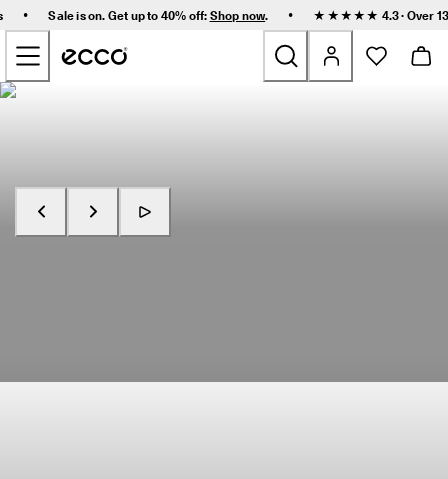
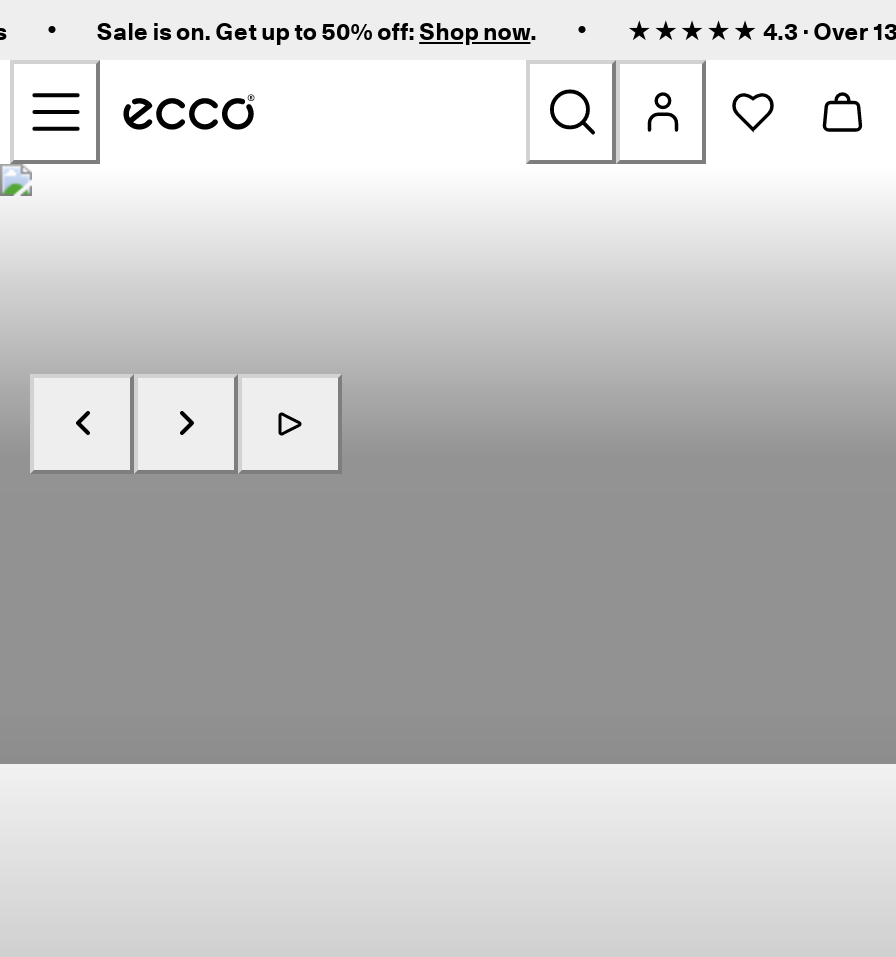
[48,7,268,22] Sale is on. Get up to 40% off: Shop now. -> [97,15,537,45] Sale is on. Get up to 50% off: Shop now.

